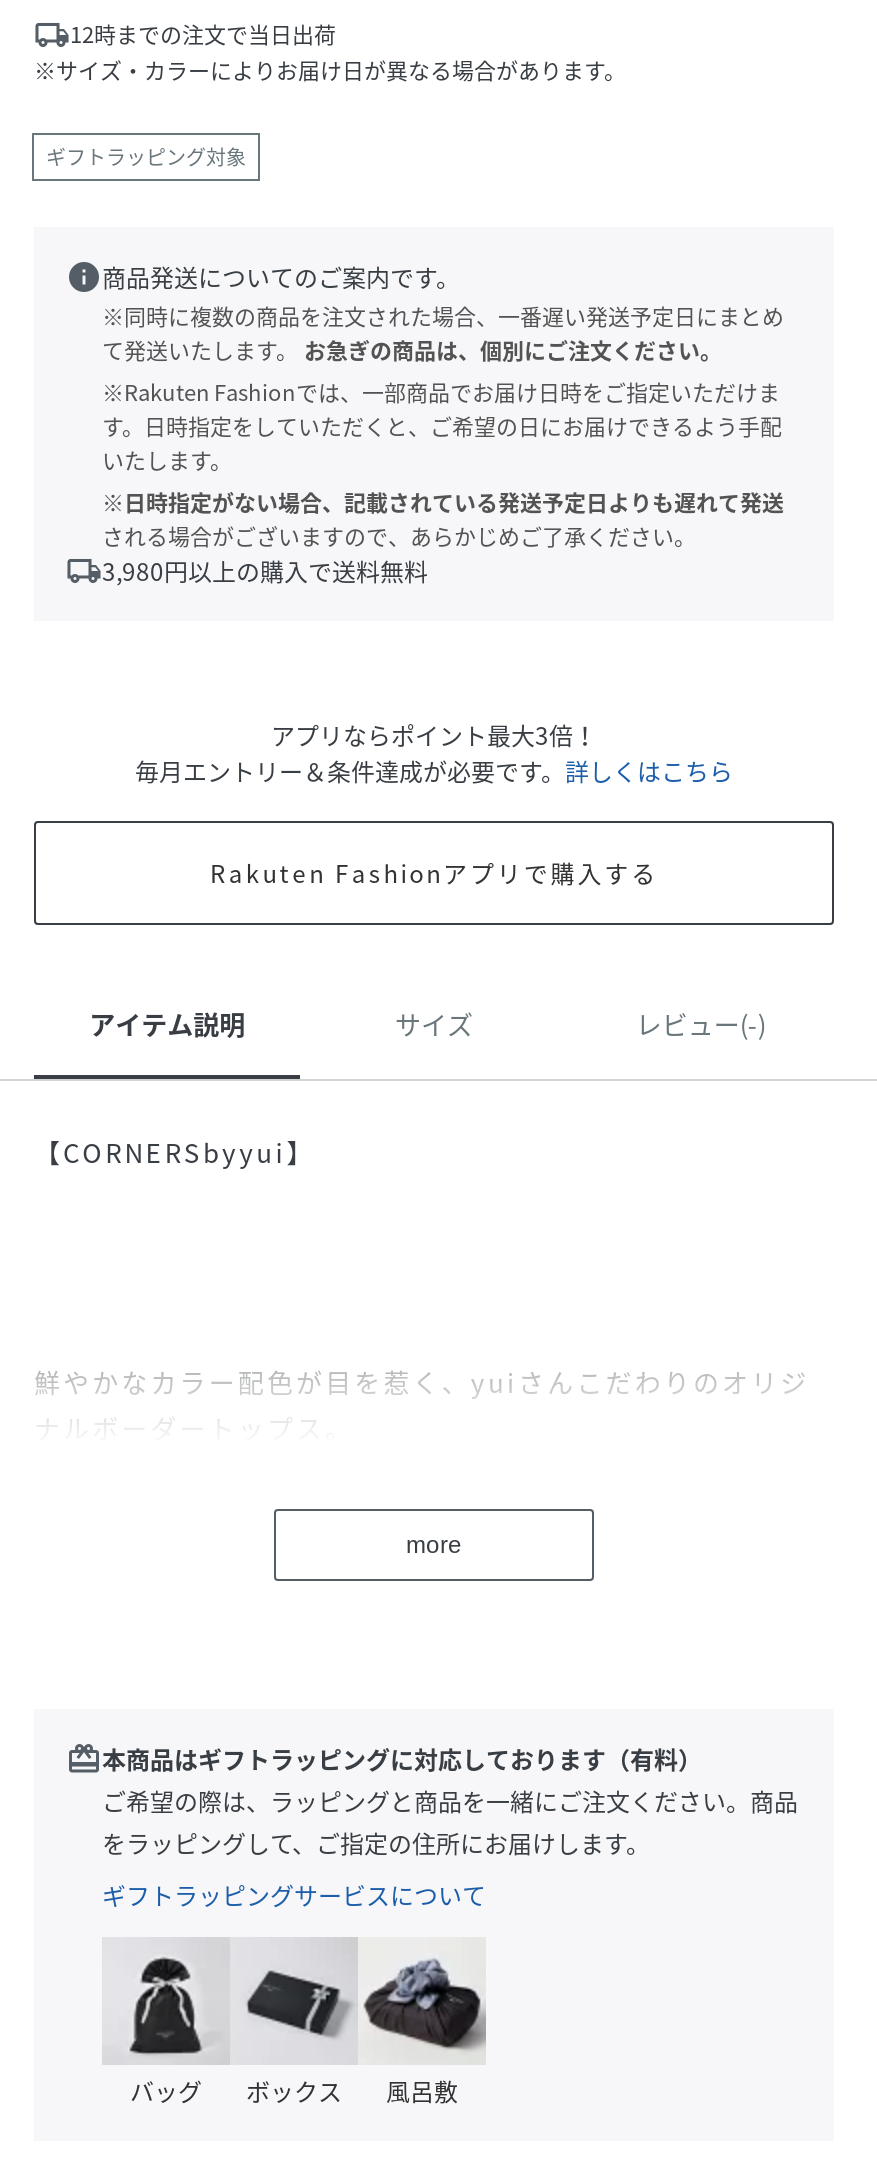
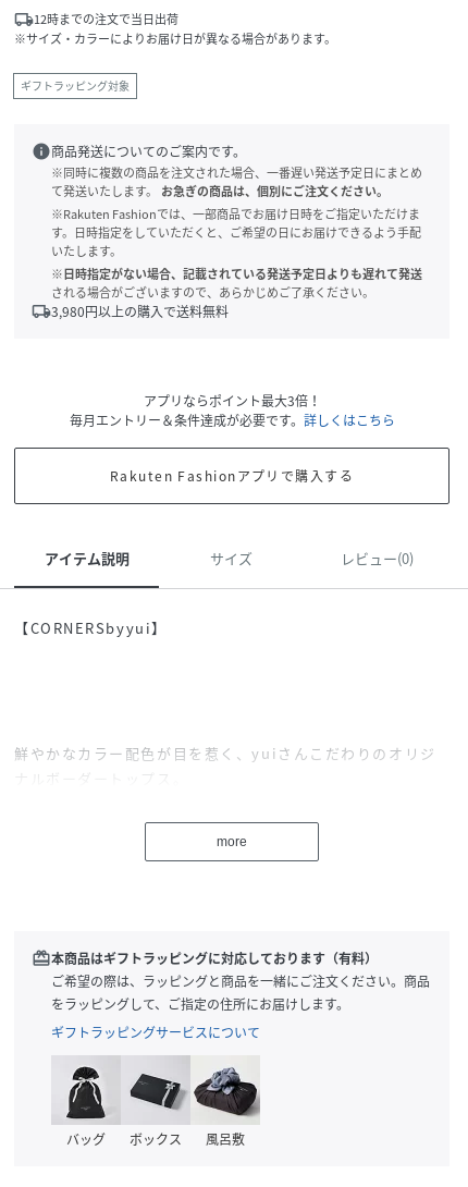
[636,1005,766,1043] レビュー(-) -> [340,548,413,568] レビュー(0)

